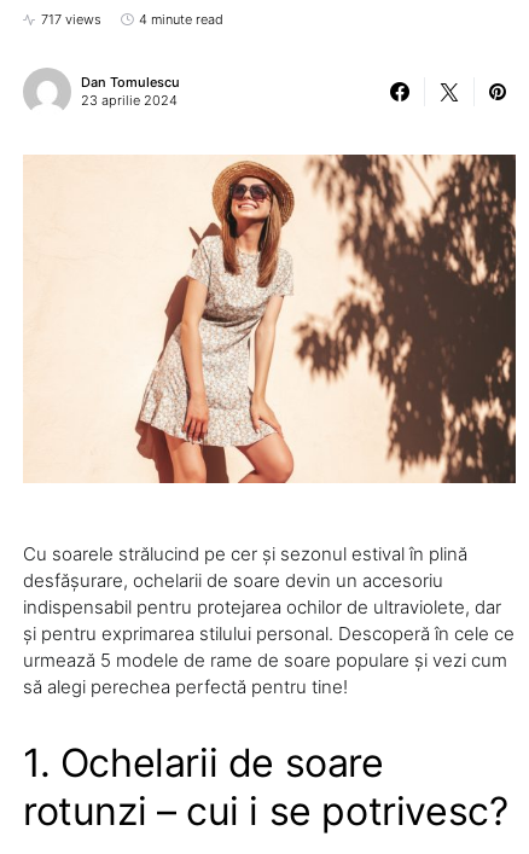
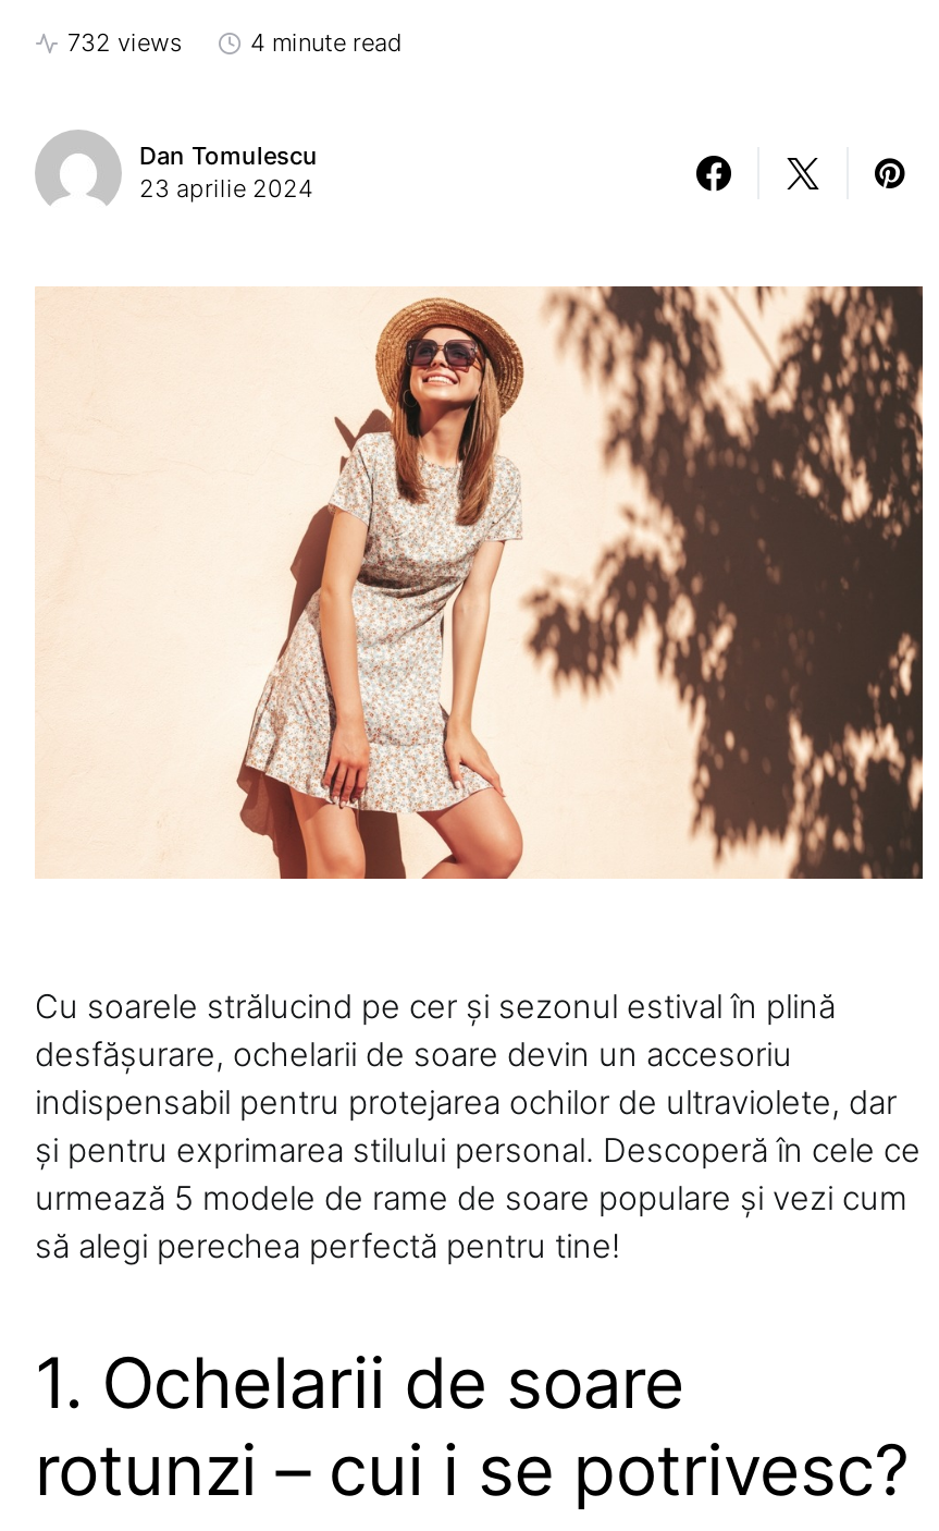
[41,11,101,28] 717 views -> [67,27,183,58] 732 views

